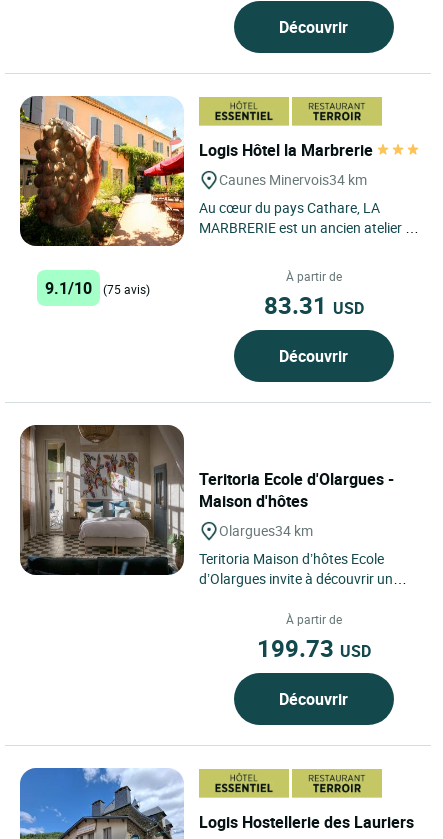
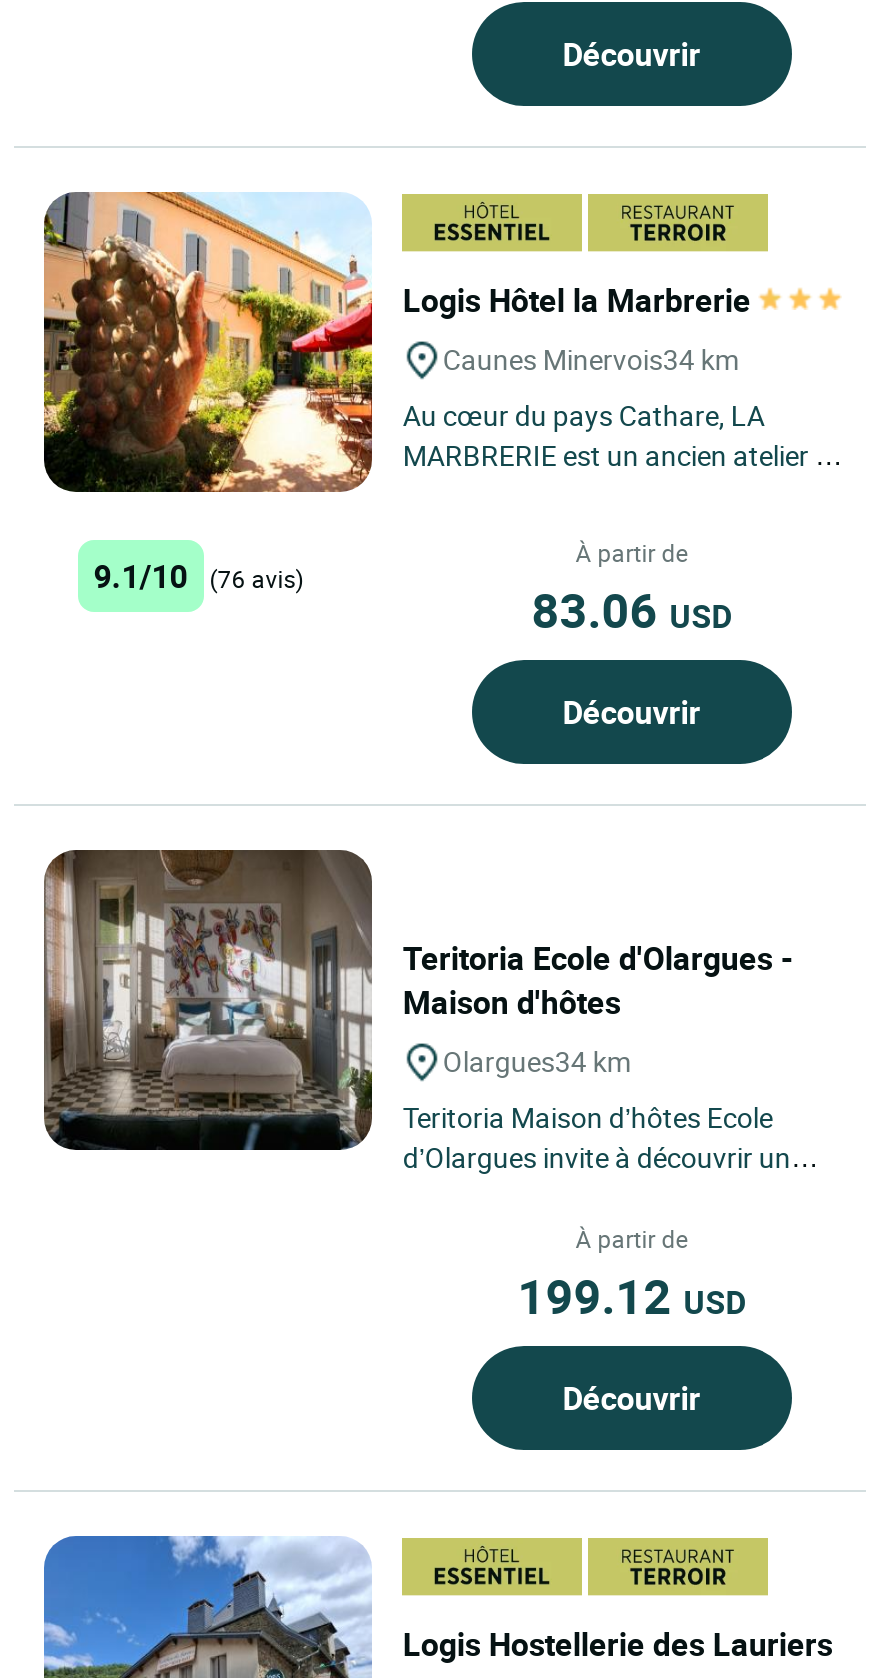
[45,277,150,299] 9.1/10 (75 avis) -> [93,554,303,598] 9.1/10 (76 avis)
[264,289,364,321] 83.31 USD -> [531,578,731,642] 83.06 USD
[257,631,371,663] 199.73 USD -> [517,1263,745,1327] 199.12 USD

